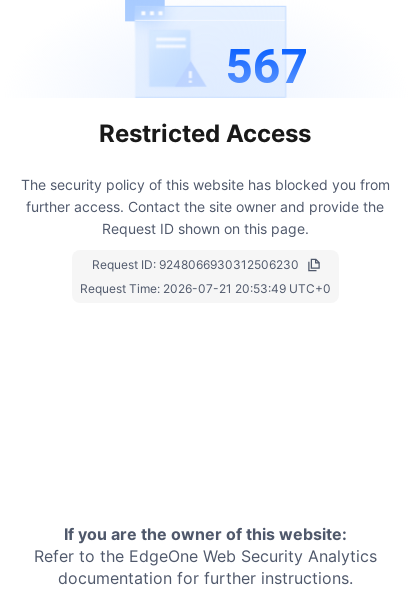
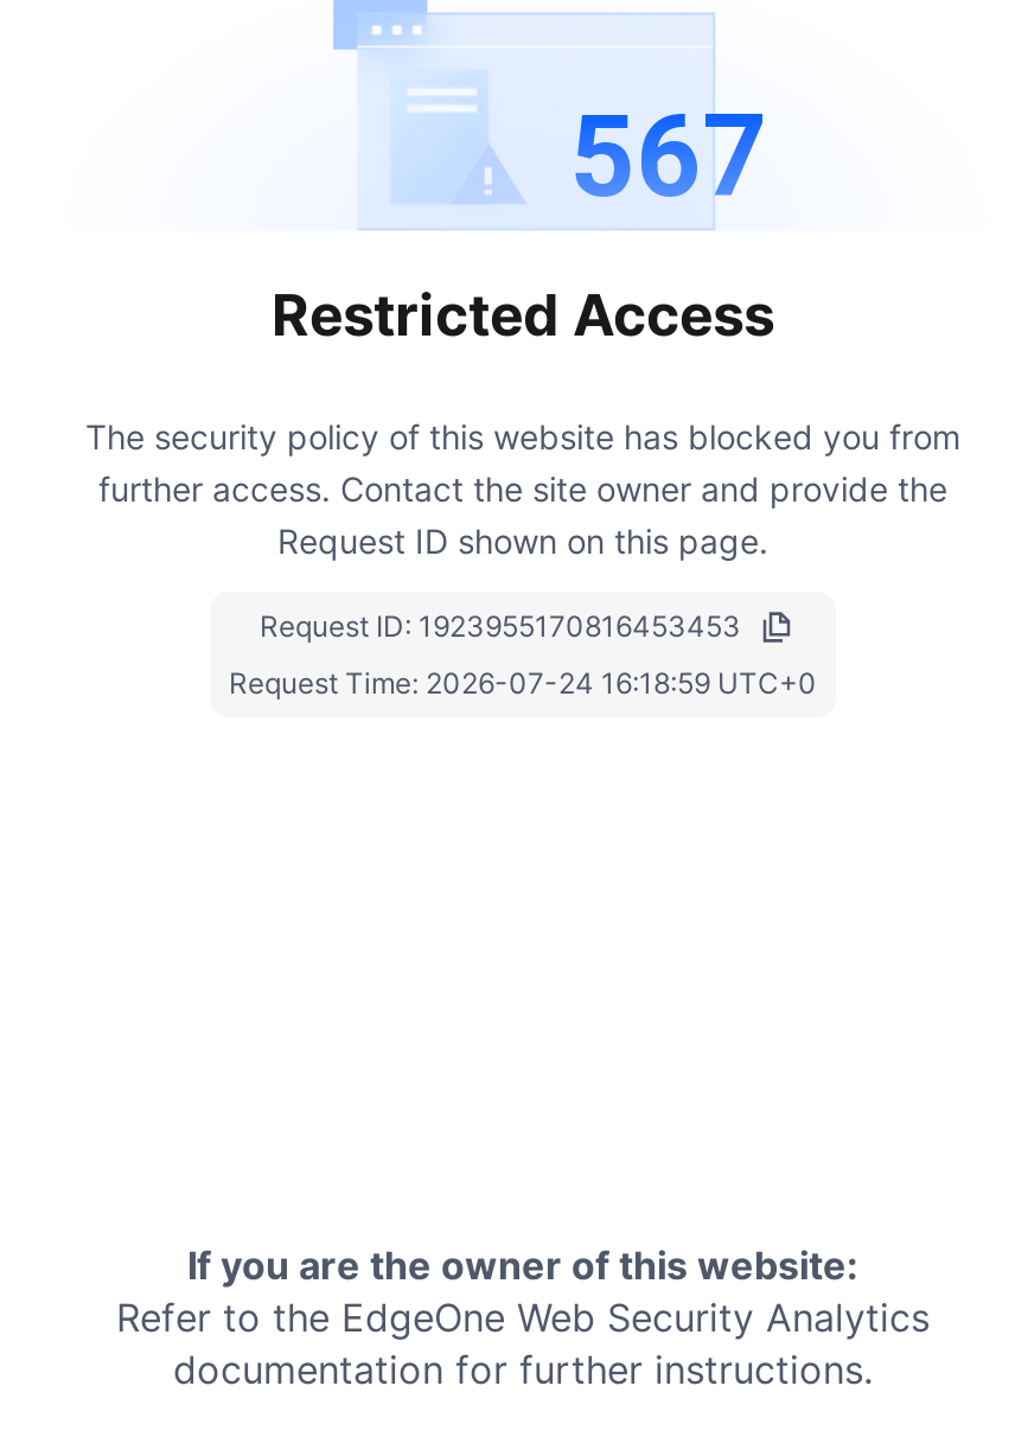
[92,257,299,272] Request ID: 9248066930312506230 -> [260,607,741,643] Request ID: 1923955170816453453
[79,281,330,296] Request Time: 2026-07-21 20:53:49 UTC+0 -> [229,664,817,700] Request Time: 2026-07-24 16:18:59 UTC+0

